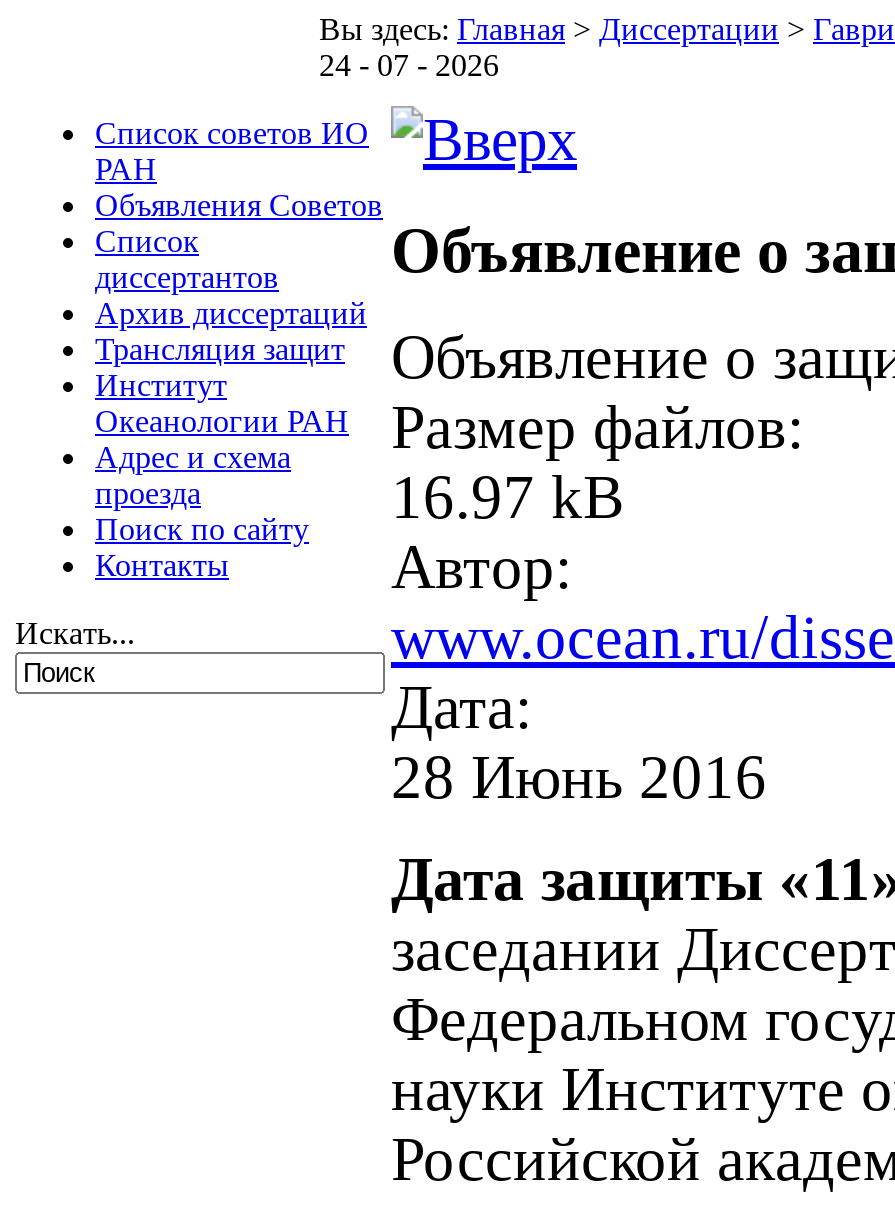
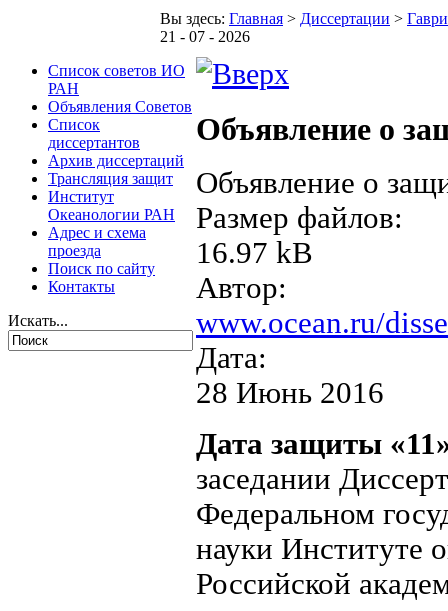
[319,48,499,82] 24 - 07 - 2026 -> [160,28,250,45] 21 - 07 - 2026

